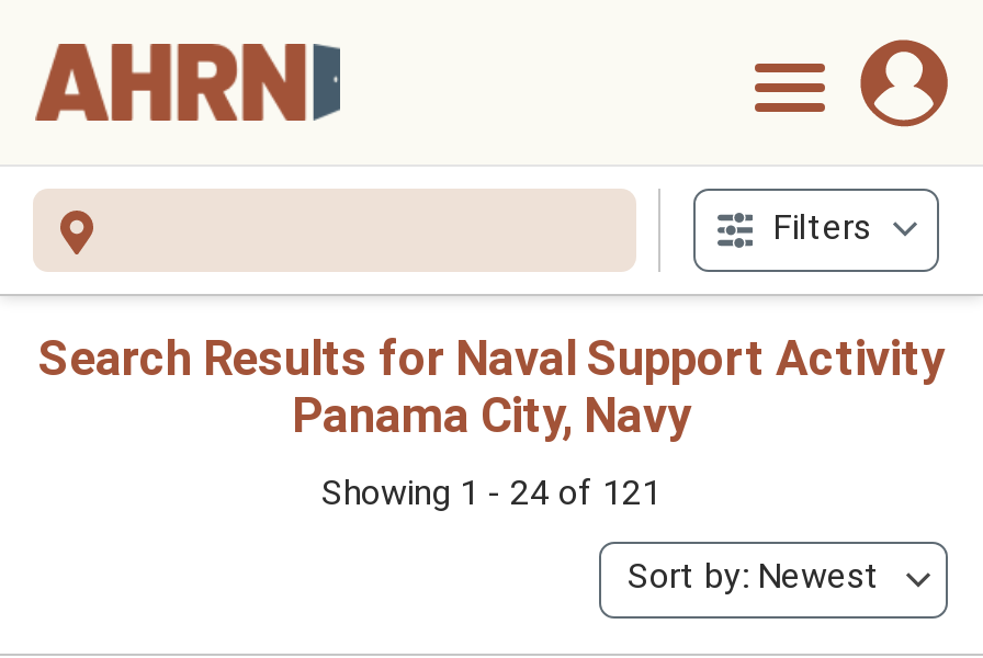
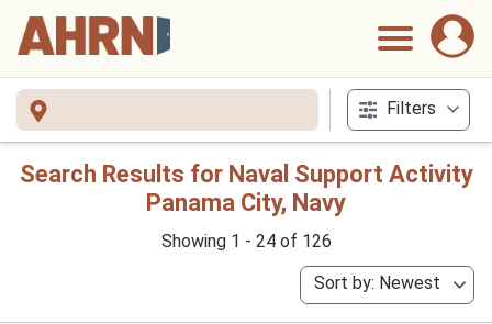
[321,472,662,513] Showing 1 - 24 of 121 -> [161,231,331,252] Showing 1 - 24 of 126

